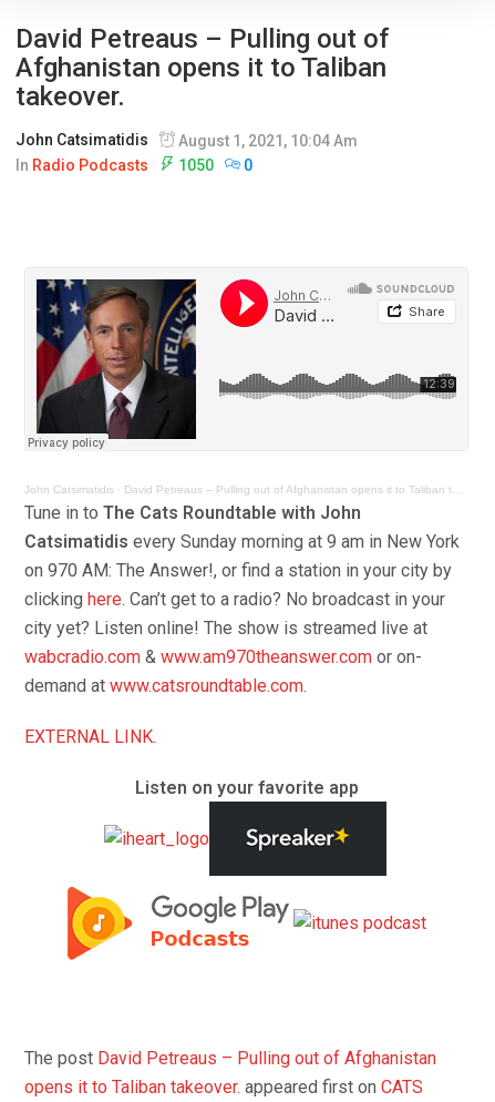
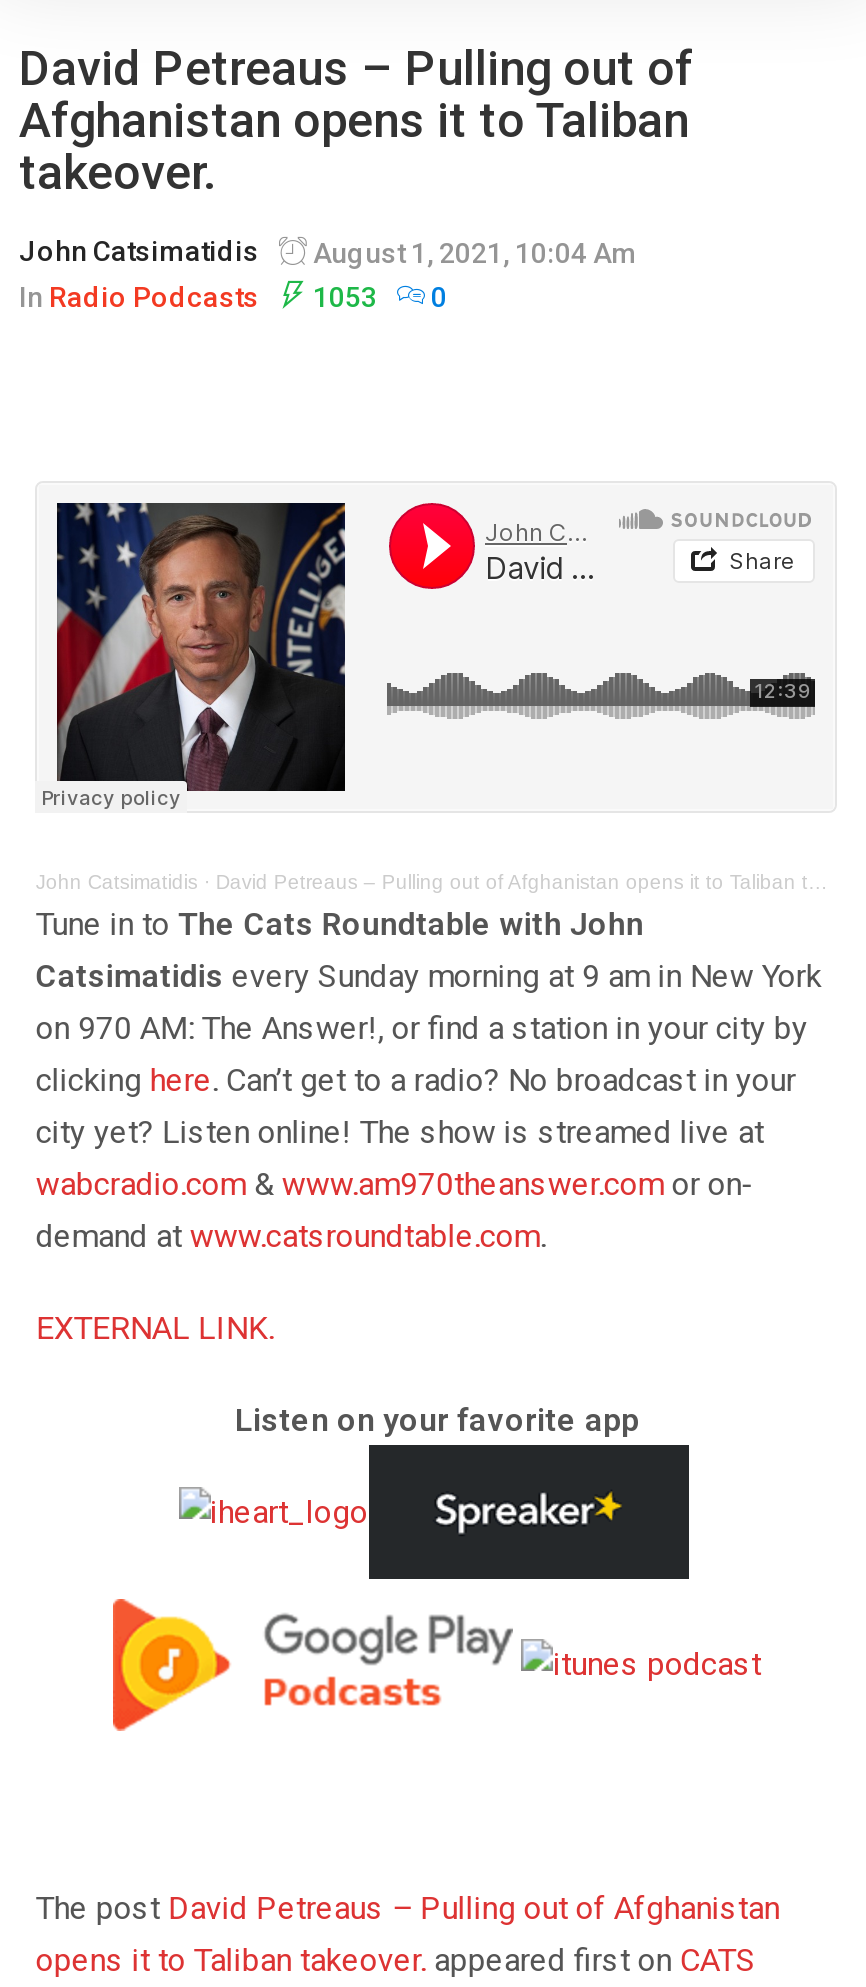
[16,157,252,174] In Radio Podcasts 1050 0 -> [19,282,447,314] In Radio Podcasts 1053 0

